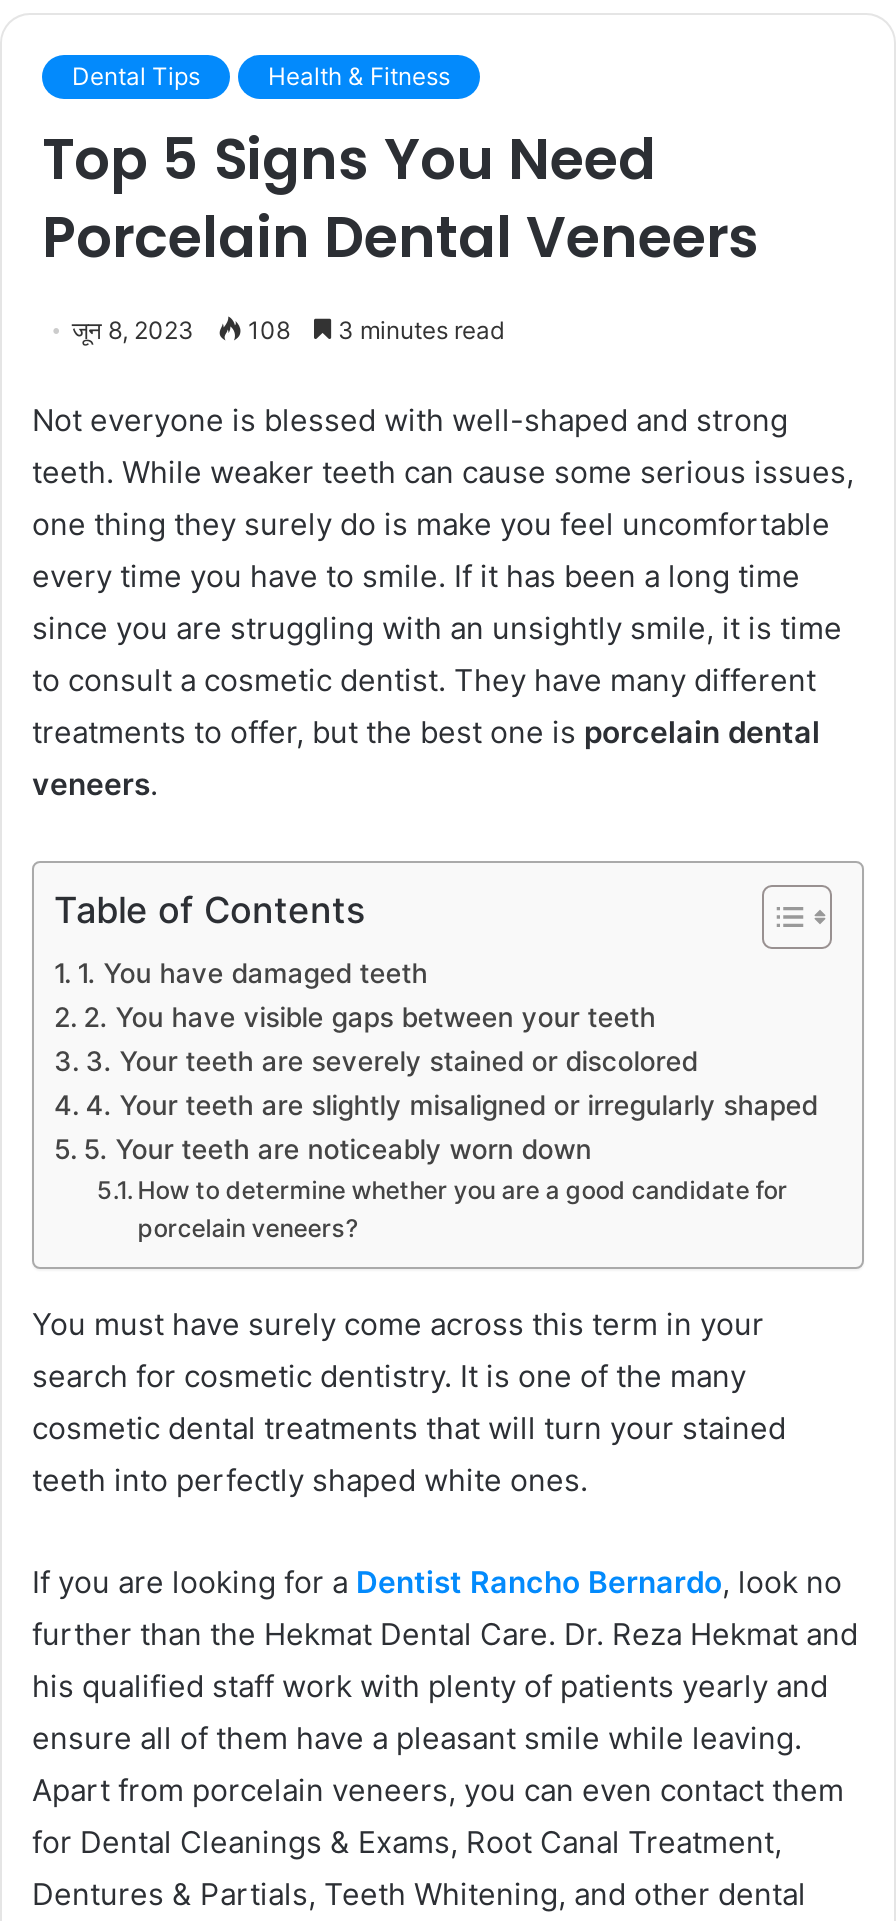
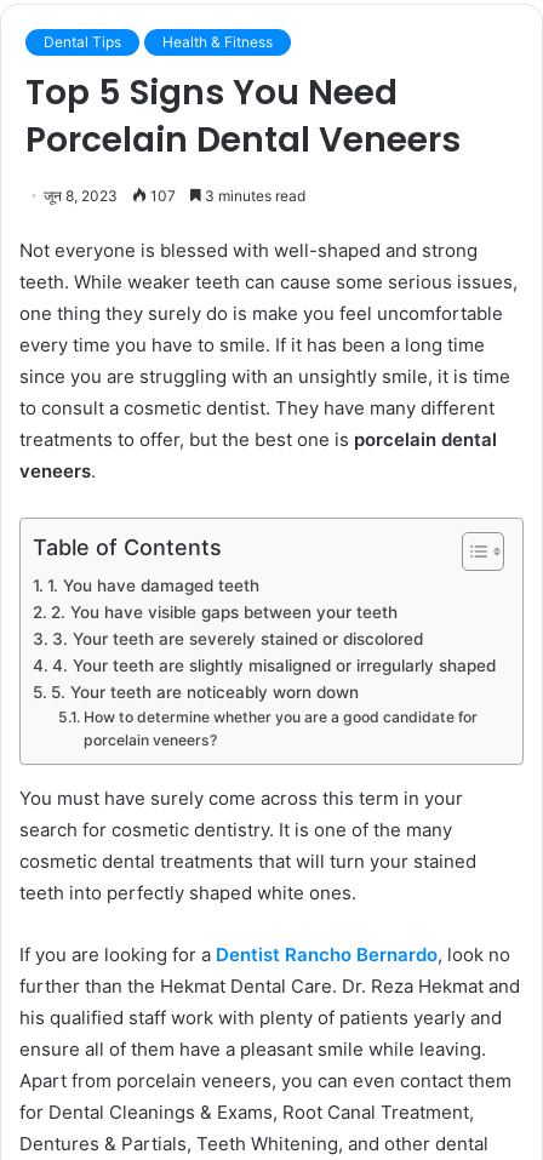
[72,315,504,345] जून 8, 2023 108 3 minutes read -> [44,187,305,205] जून 8, 2023 107 3 minutes read

